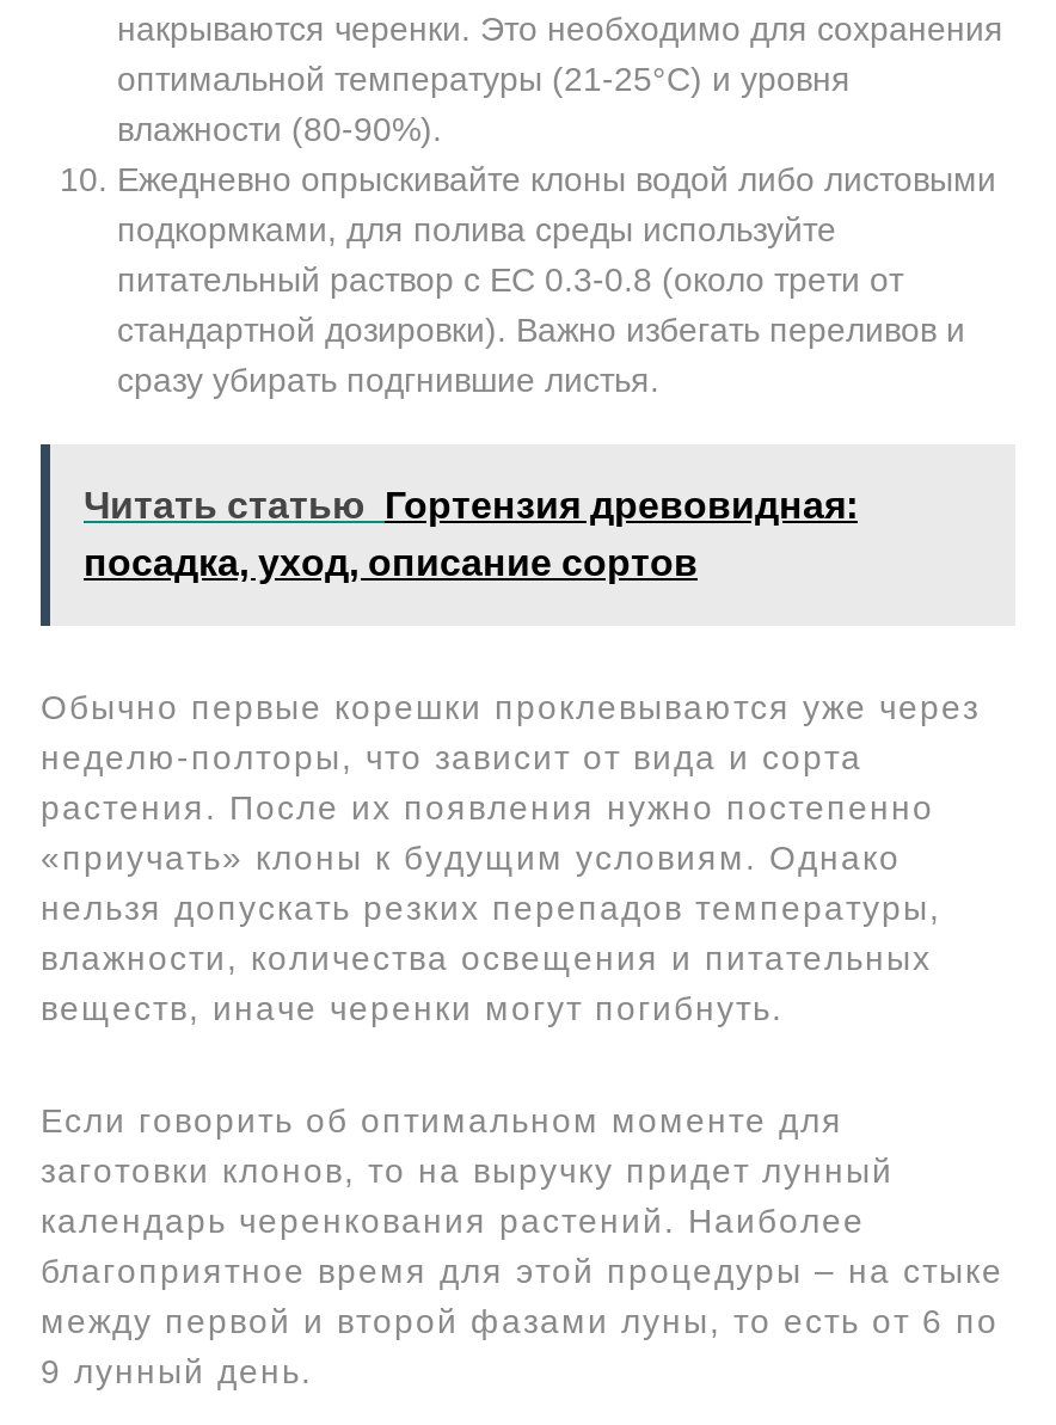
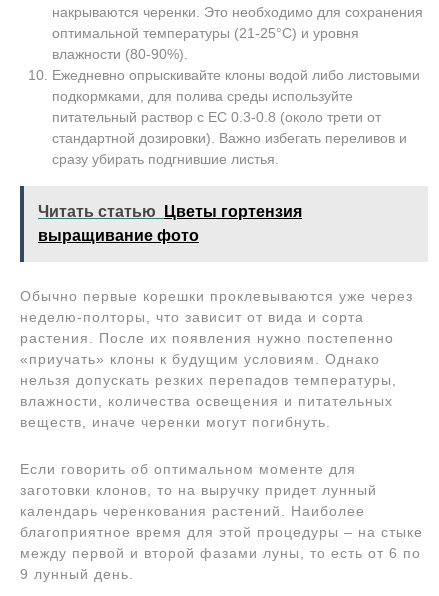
[84,485,858,583] Читать статью Гортензия древовидная: | посадка, уход, описание сортов -> [38,203,302,244] Читать статью Цветы гортензия | выращивание фото

